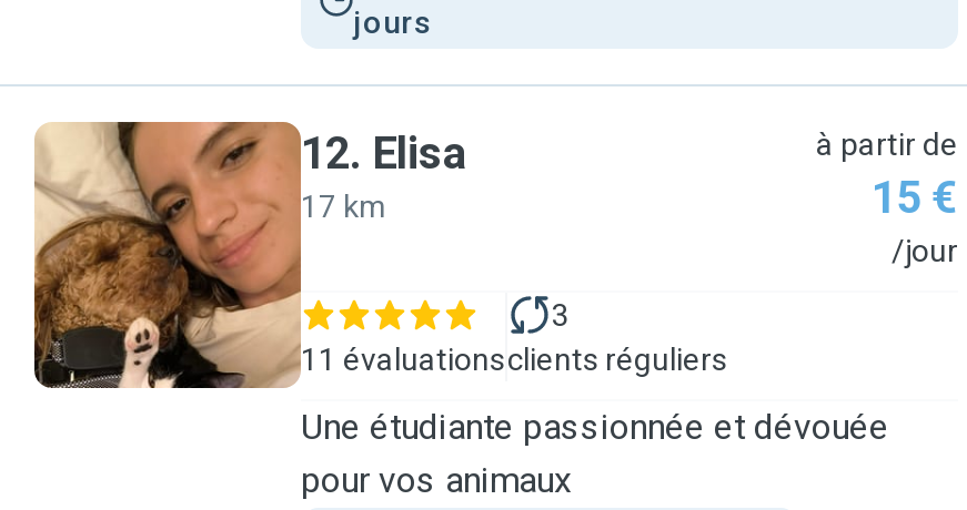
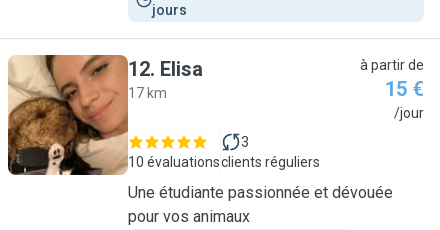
[301,341,727,377] 11 évaluations clients réguliers -> [128,154,320,170] 10 évaluations clients réguliers

